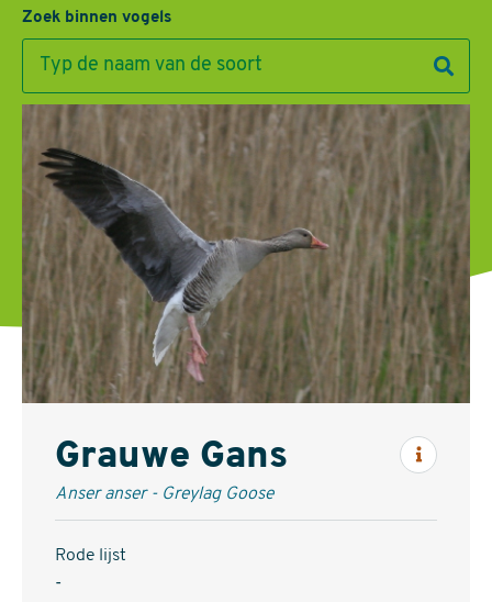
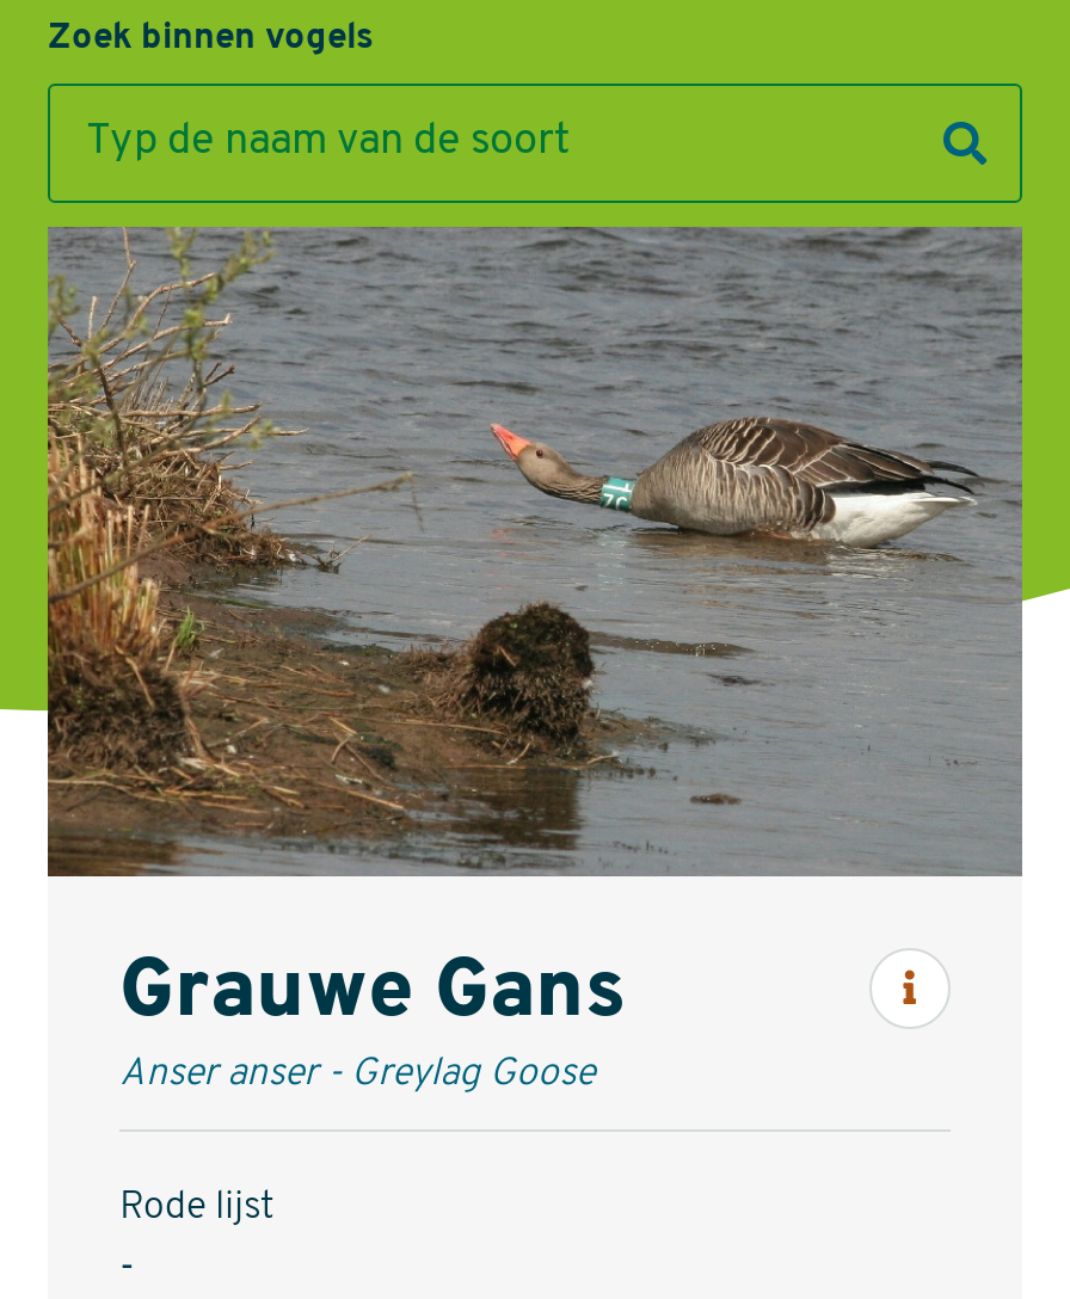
[22,104,470,403] [image] -> [48,227,1022,876] [image]

